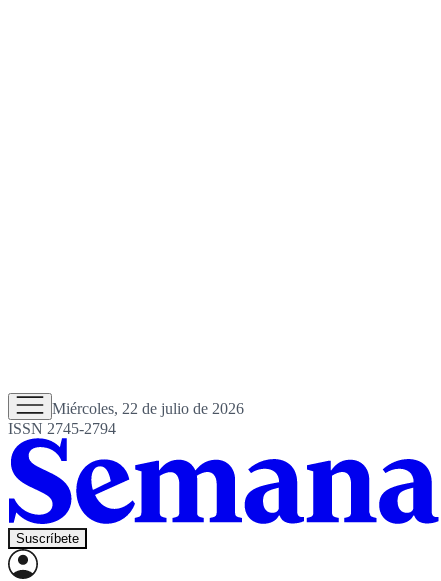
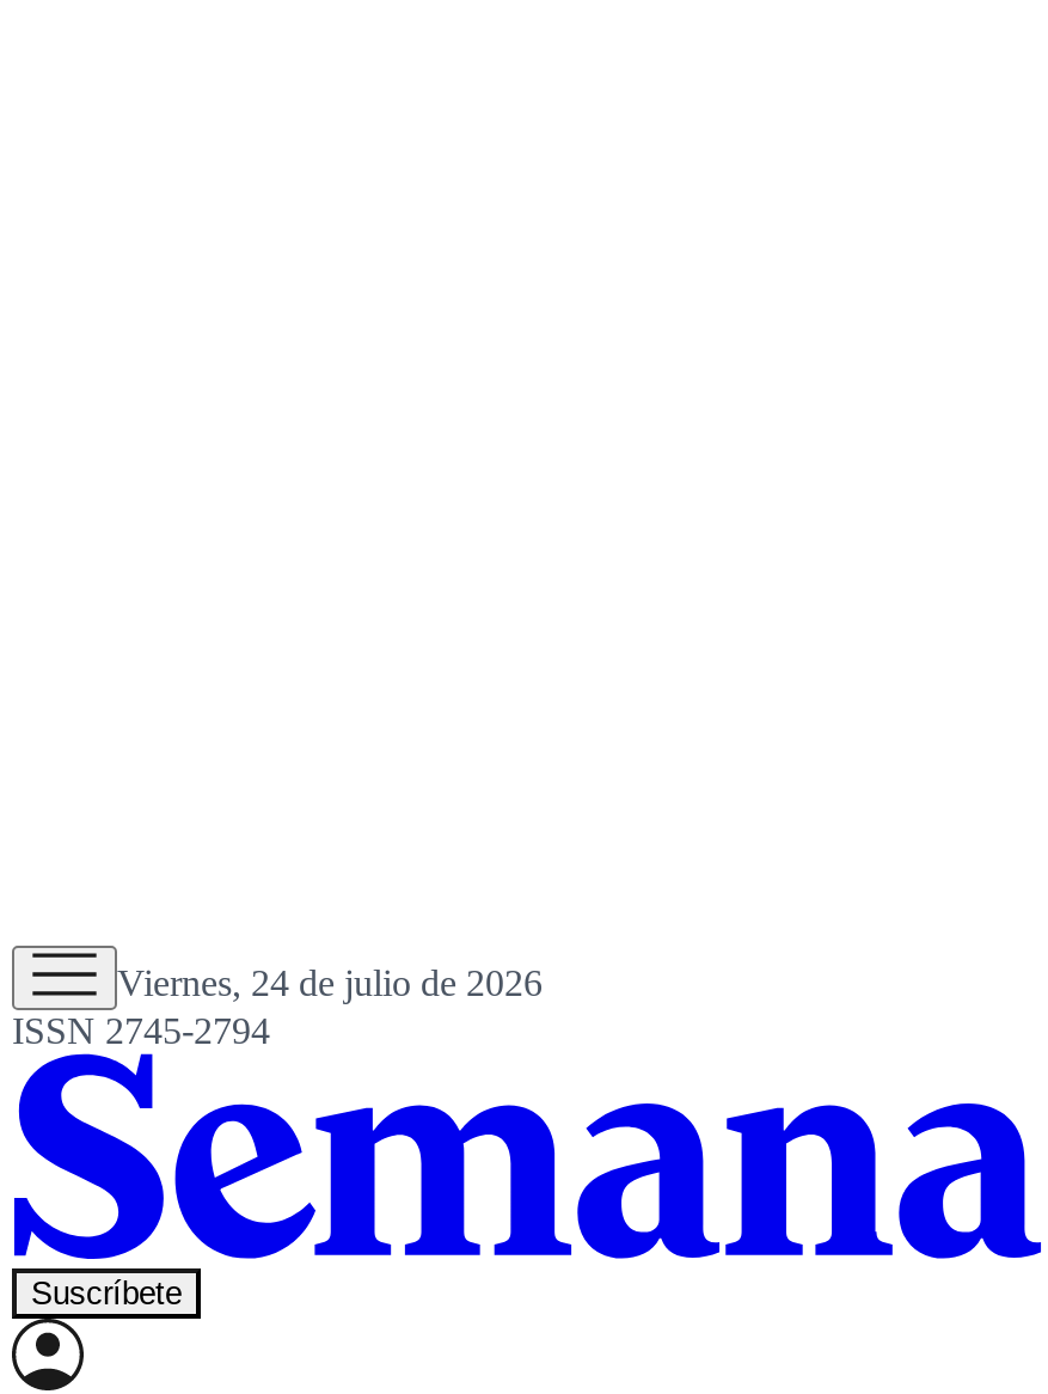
[52,400,244,417] Miércoles, 22 de julio de 2026 -> [117,962,543,1003] Viernes, 24 de julio de 2026

